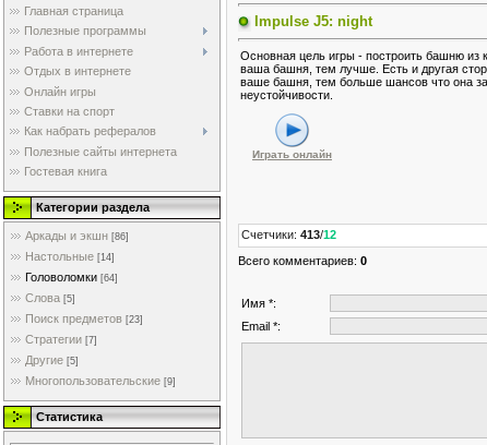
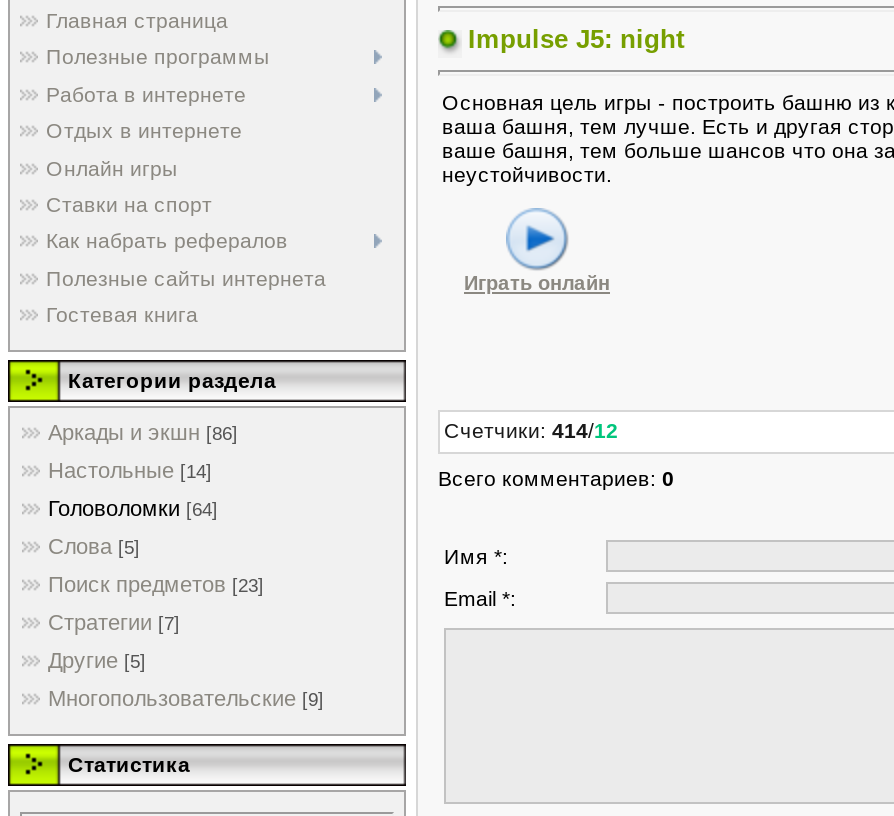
[241,228,336,241] Счетчики: 413/12 -> [444,419,618,443] Счетчики: 414/12

